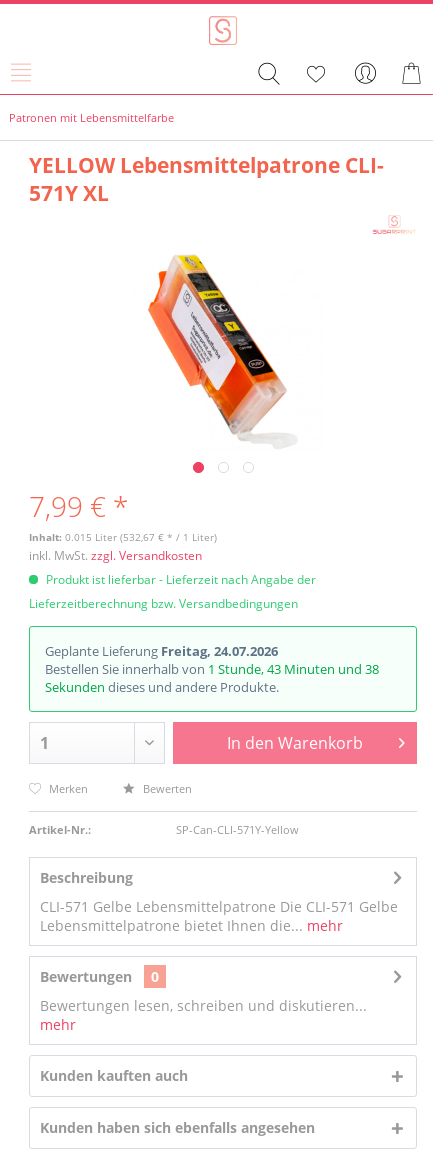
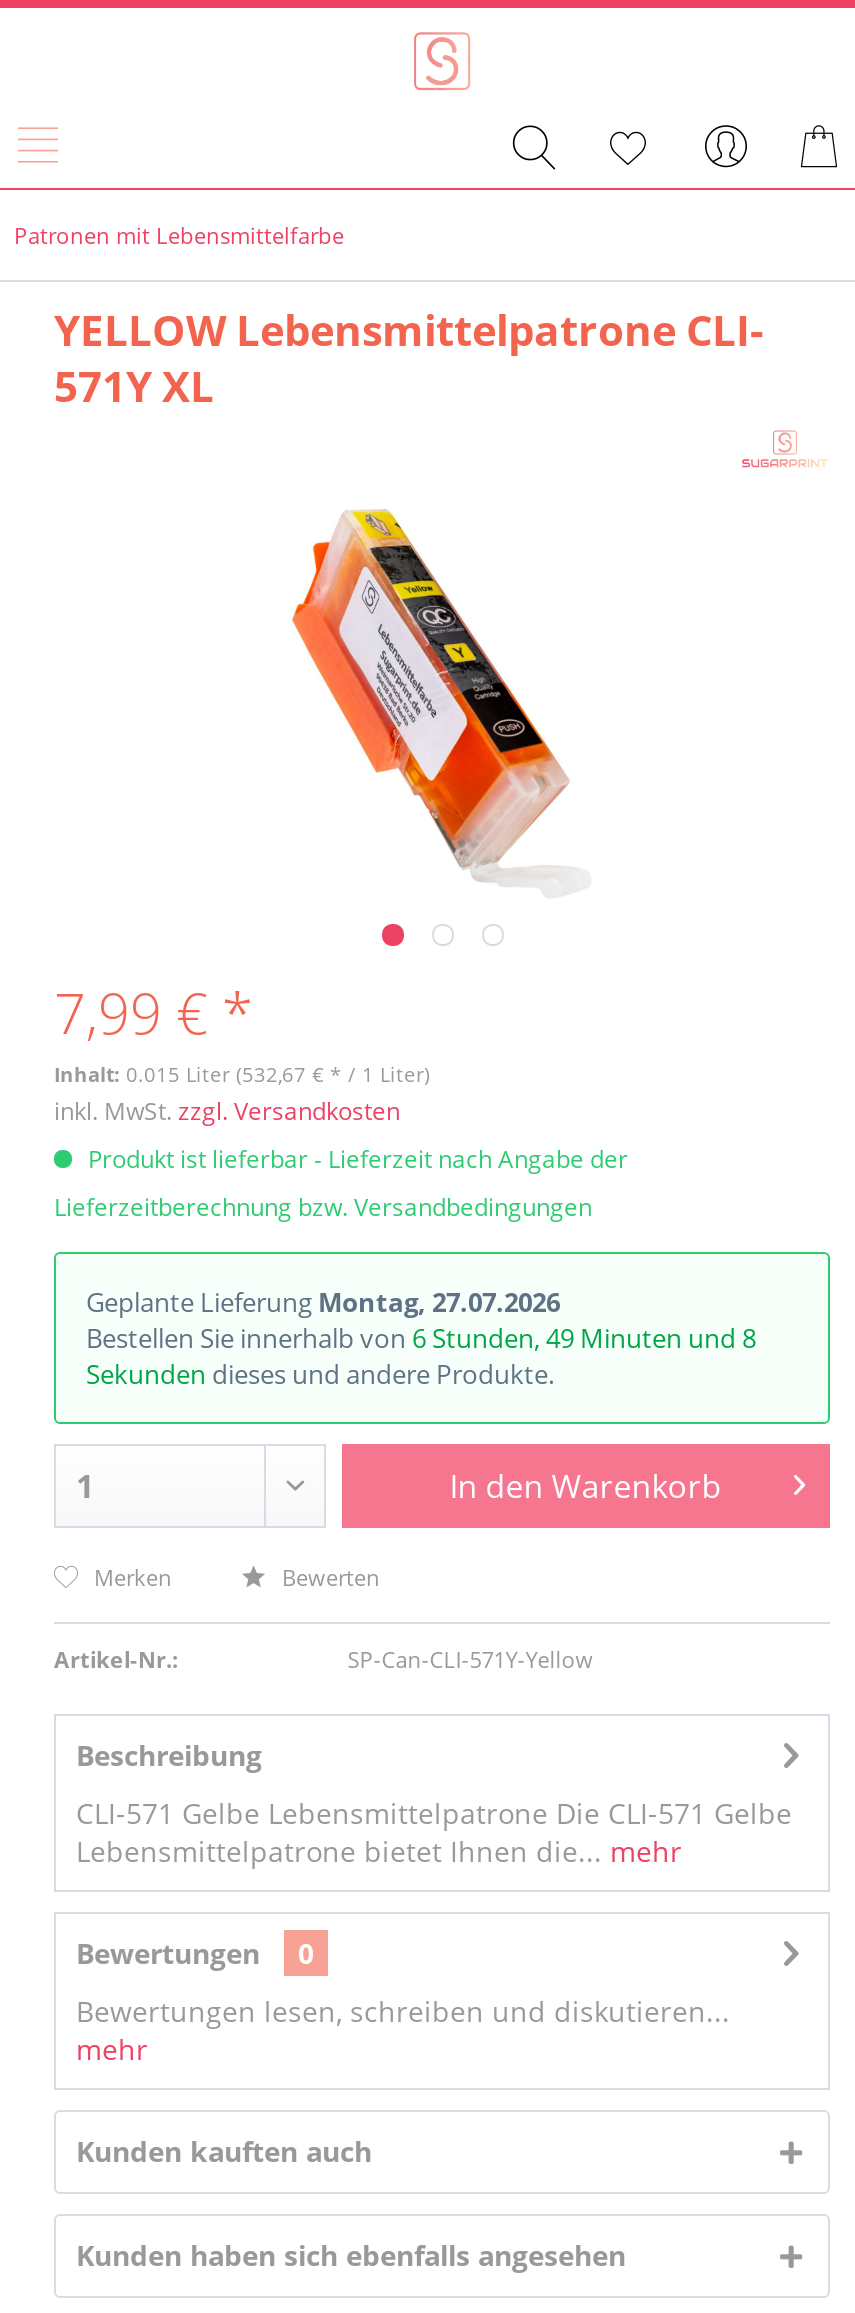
[45,642,278,660] Geplante Lieferung Freitag, 24.07.2026 -> [86,1284,560,1320] Geplante Lieferung Montag, 27.07.2026
[45,660,379,678] Bestellen Sie innerhalb von 1 Stunde, 43 Minuten und 38 -> [86,1320,756,1356] Bestellen Sie innerhalb von 6 Stunden, 49 Minuten und 8

